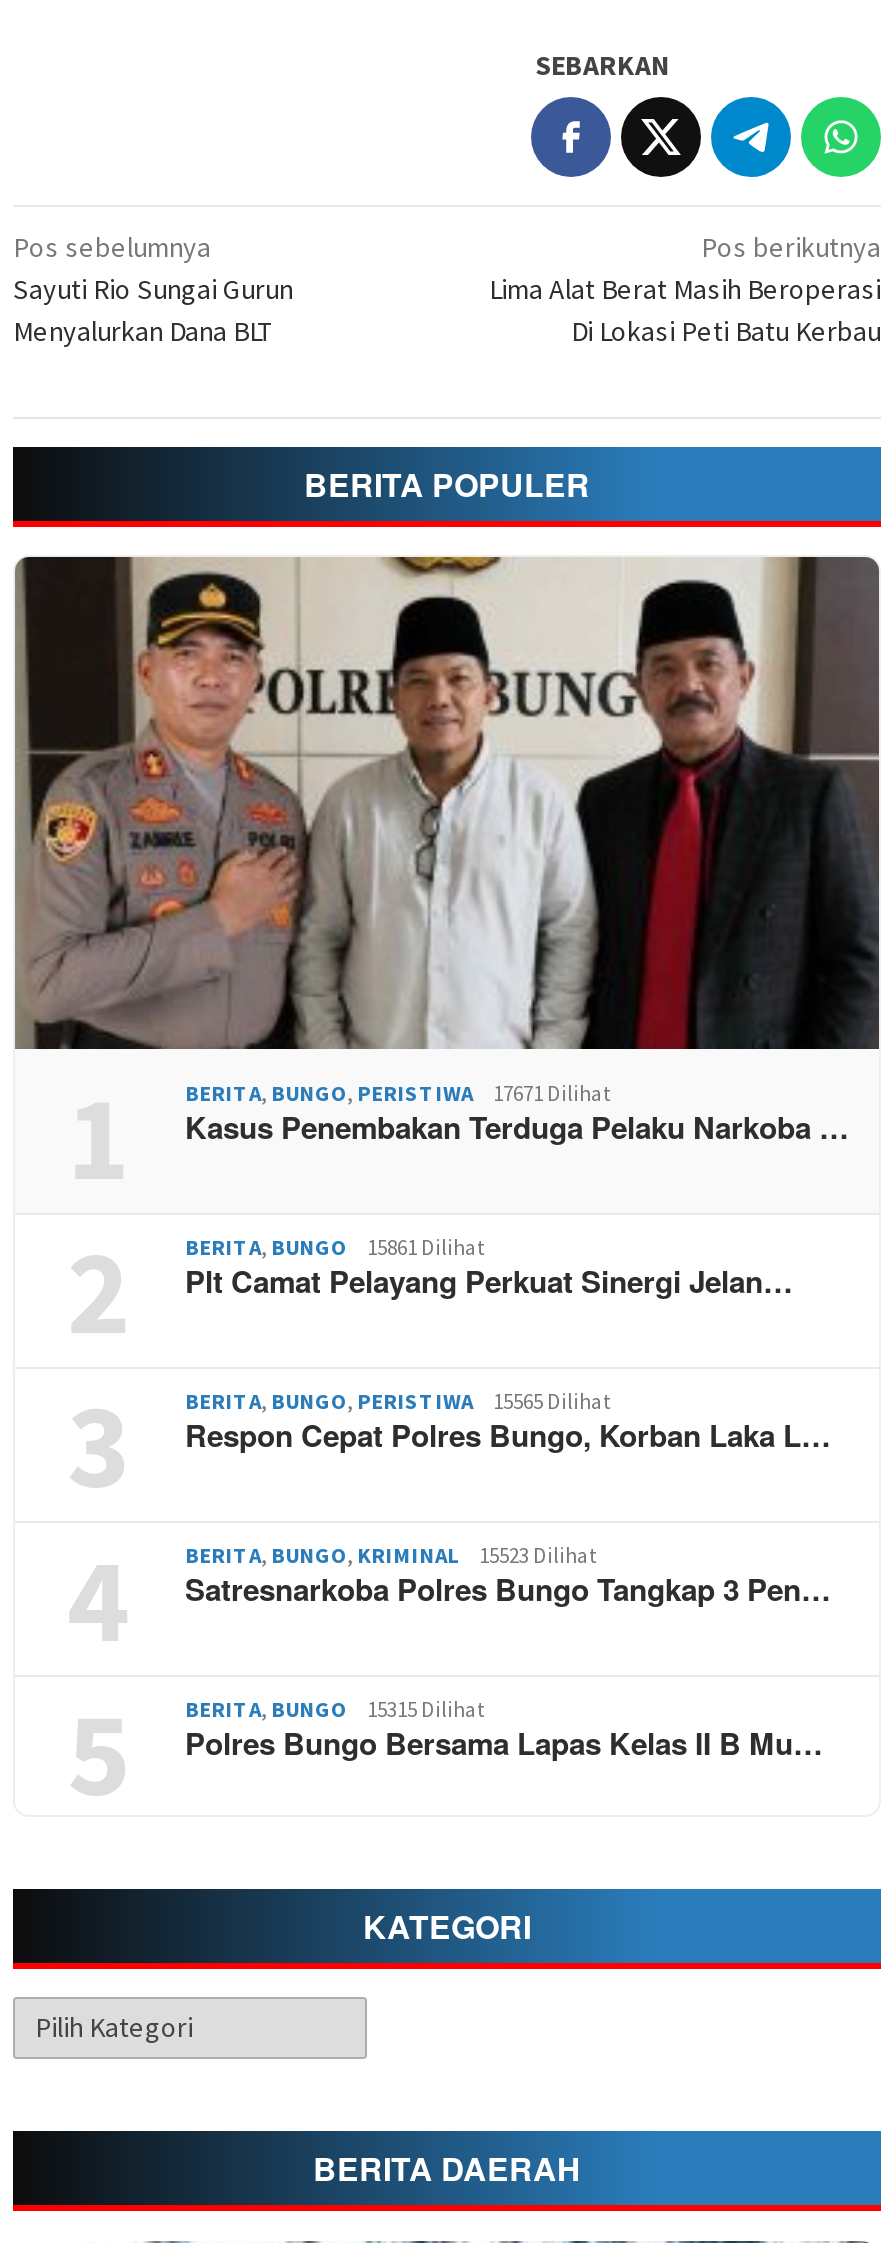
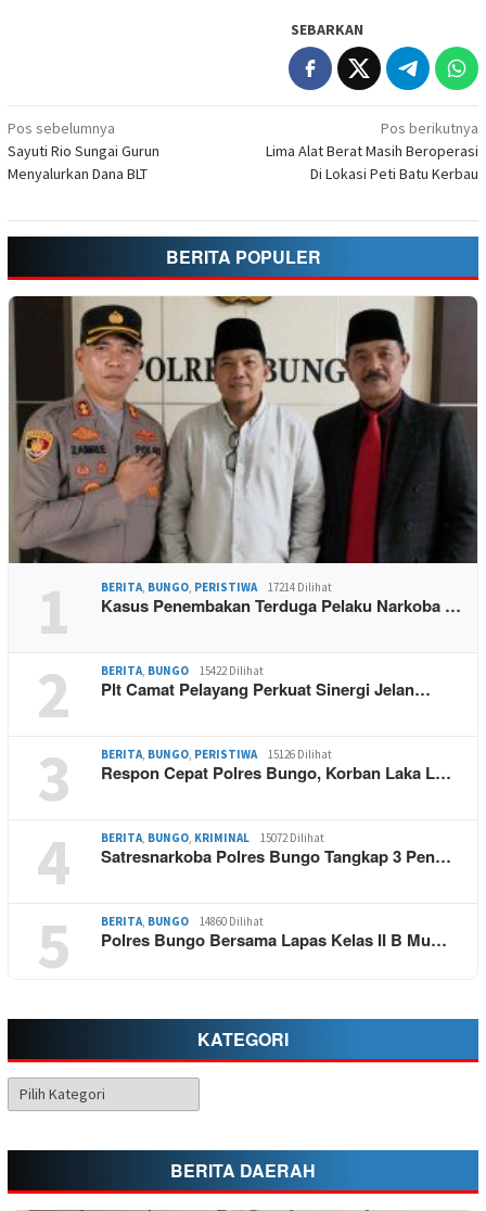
[185,1080,611,1108] BERITA, BUNGO, PERISTIWA 17671 Dilihat -> [101,580,332,595] BERITA, BUNGO, PERISTIWA 17214 Dilihat
[185,1234,485,1262] BERITA, BUNGO 15861 Dilihat -> [101,663,264,679] BERITA, BUNGO 15422 Dilihat
[185,1388,611,1416] BERITA, BUNGO, PERISTIWA 15565 Dilihat -> [101,747,332,762] BERITA, BUNGO, PERISTIWA 15126 Dilihat
[185,1542,597,1570] BERITA, BUNGO, KRIMINAL 15523 Dilihat -> [101,831,324,846] BERITA, BUNGO, KRIMINAL 15072 Dilihat
[185,1696,485,1724] BERITA, BUNGO 15315 Dilihat -> [101,914,264,929] BERITA, BUNGO 14860 Dilihat

